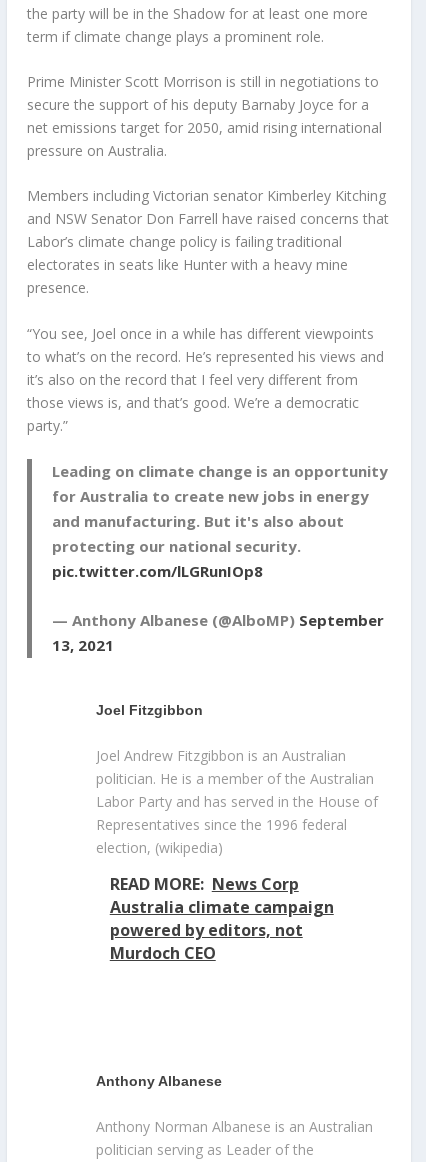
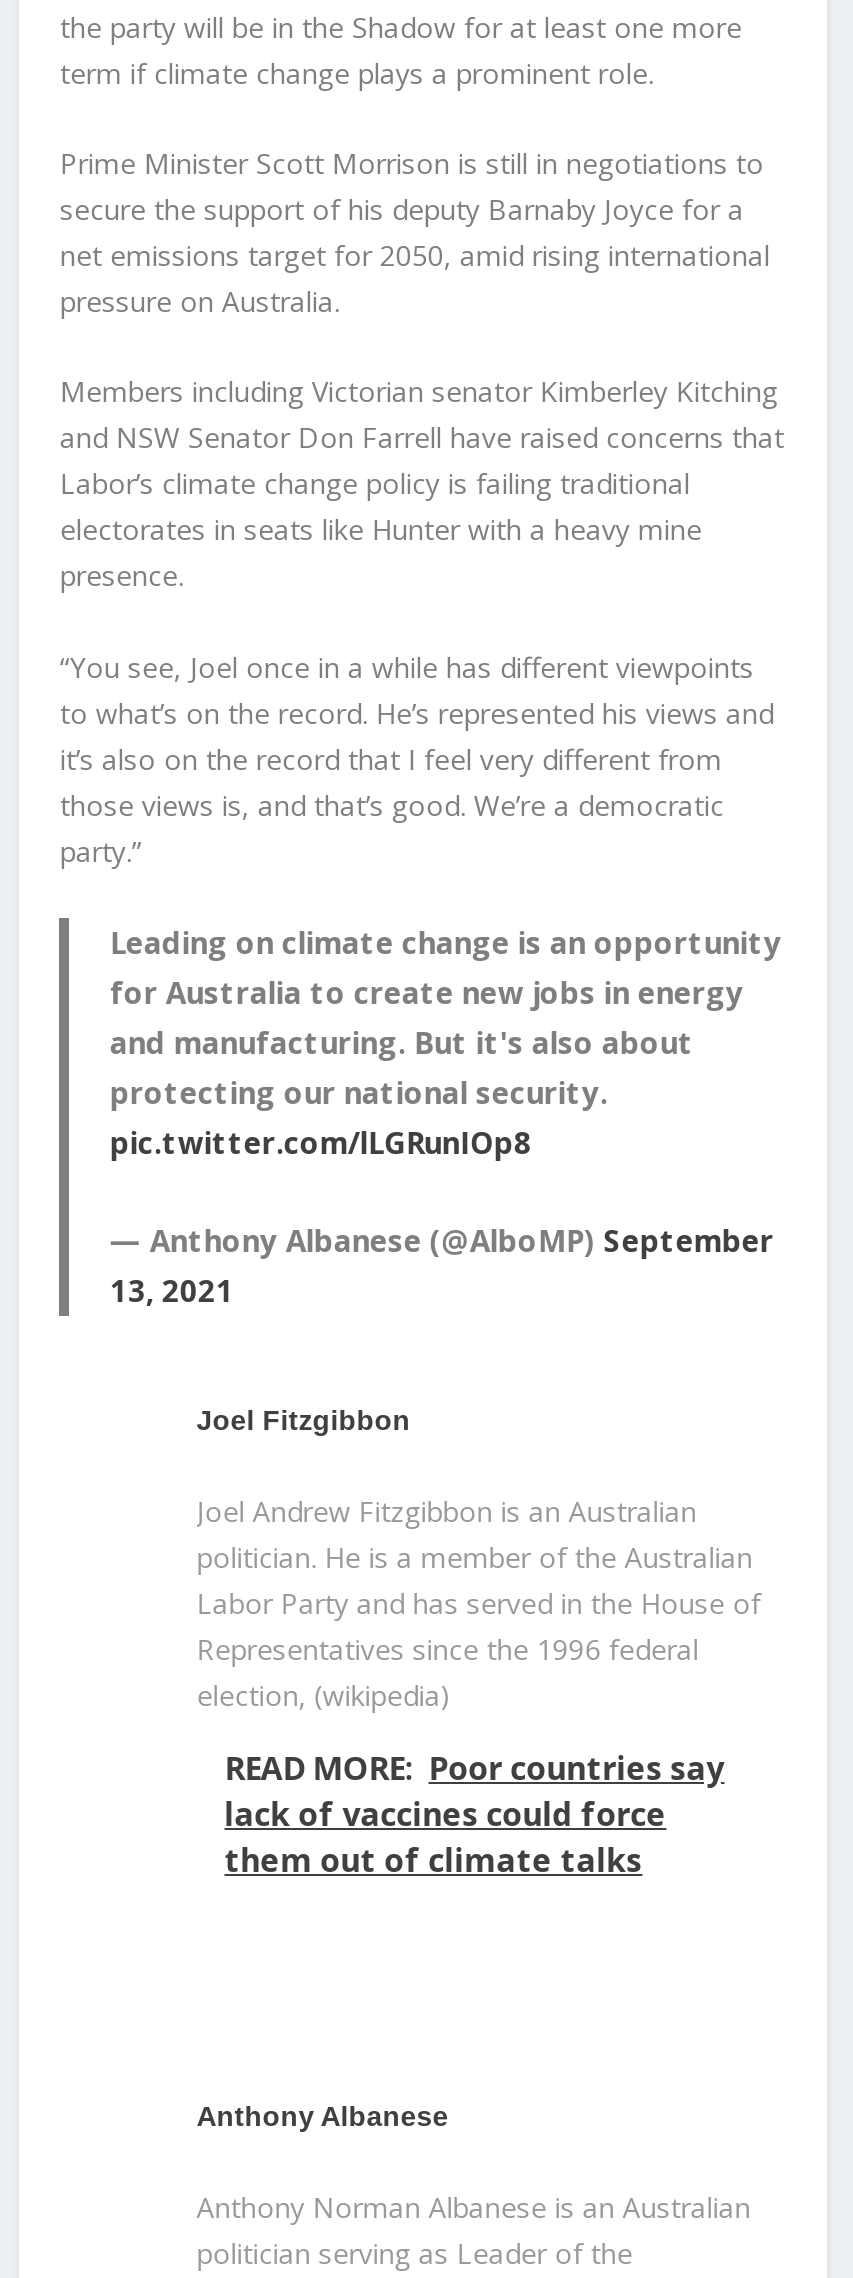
[110,873,334,964] READ MORE: News Corp | Australia climate campaign | powered by editors, not | Murdoch CEO -> [224,1747,724,1883] READ MORE: Poor countries say | lack of vaccines could force | them out of climate talks

